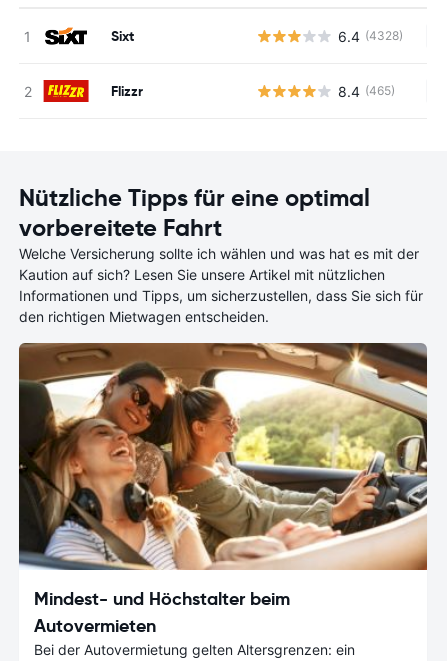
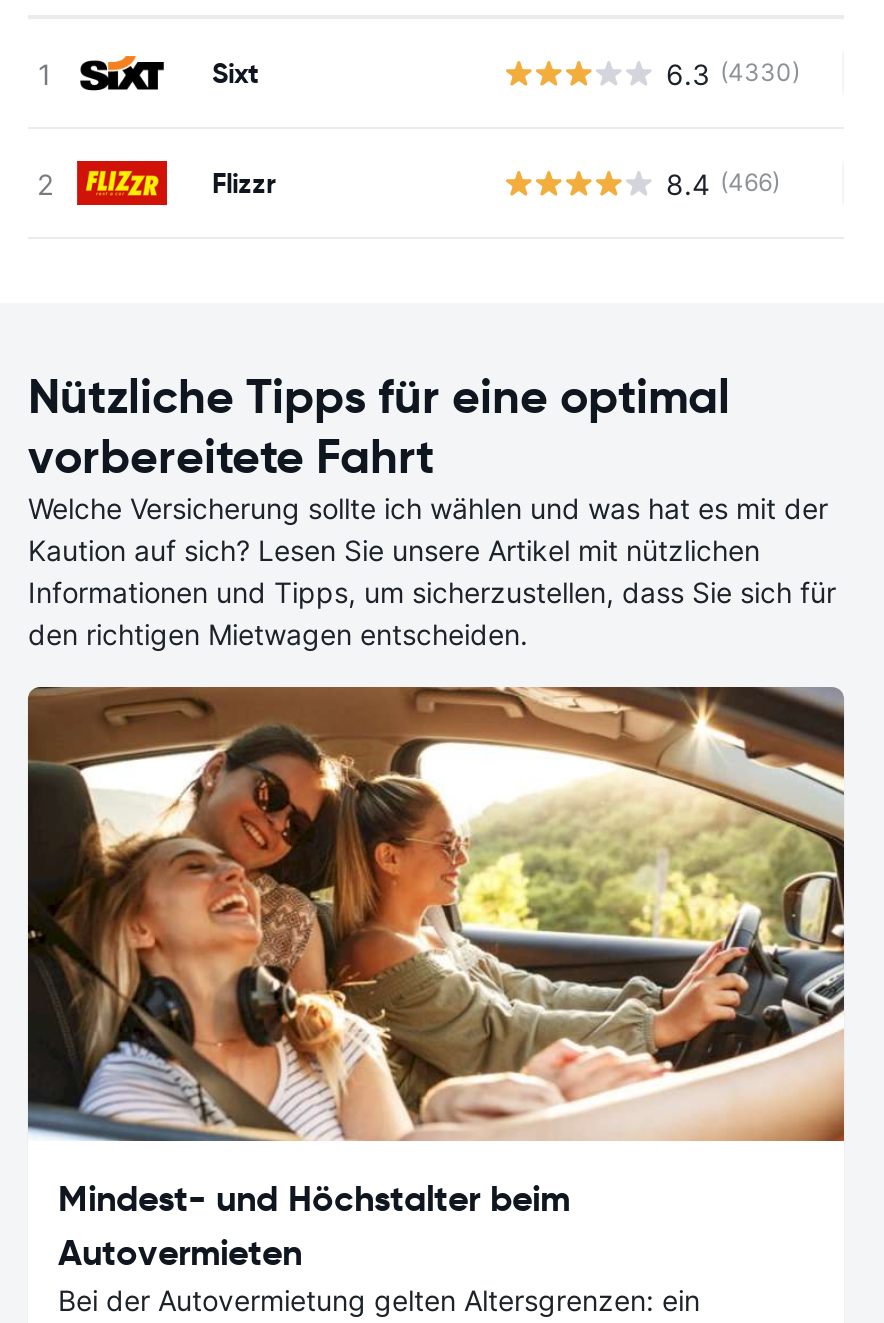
[338,27,403,44] 6.4 (4328) -> [666,56,800,90] 6.3 (4330)
[338,82,395,99] 8.4 (465) -> [666,166,780,200] 8.4 (466)

